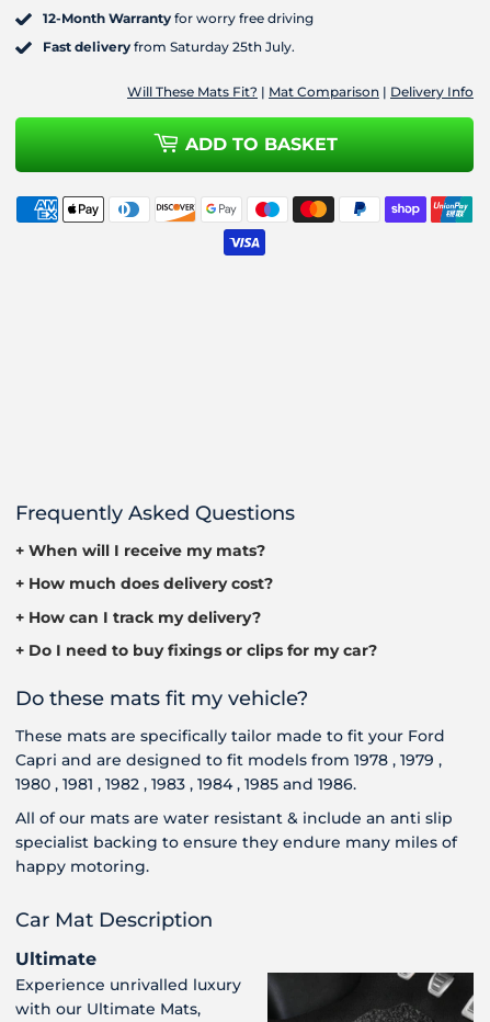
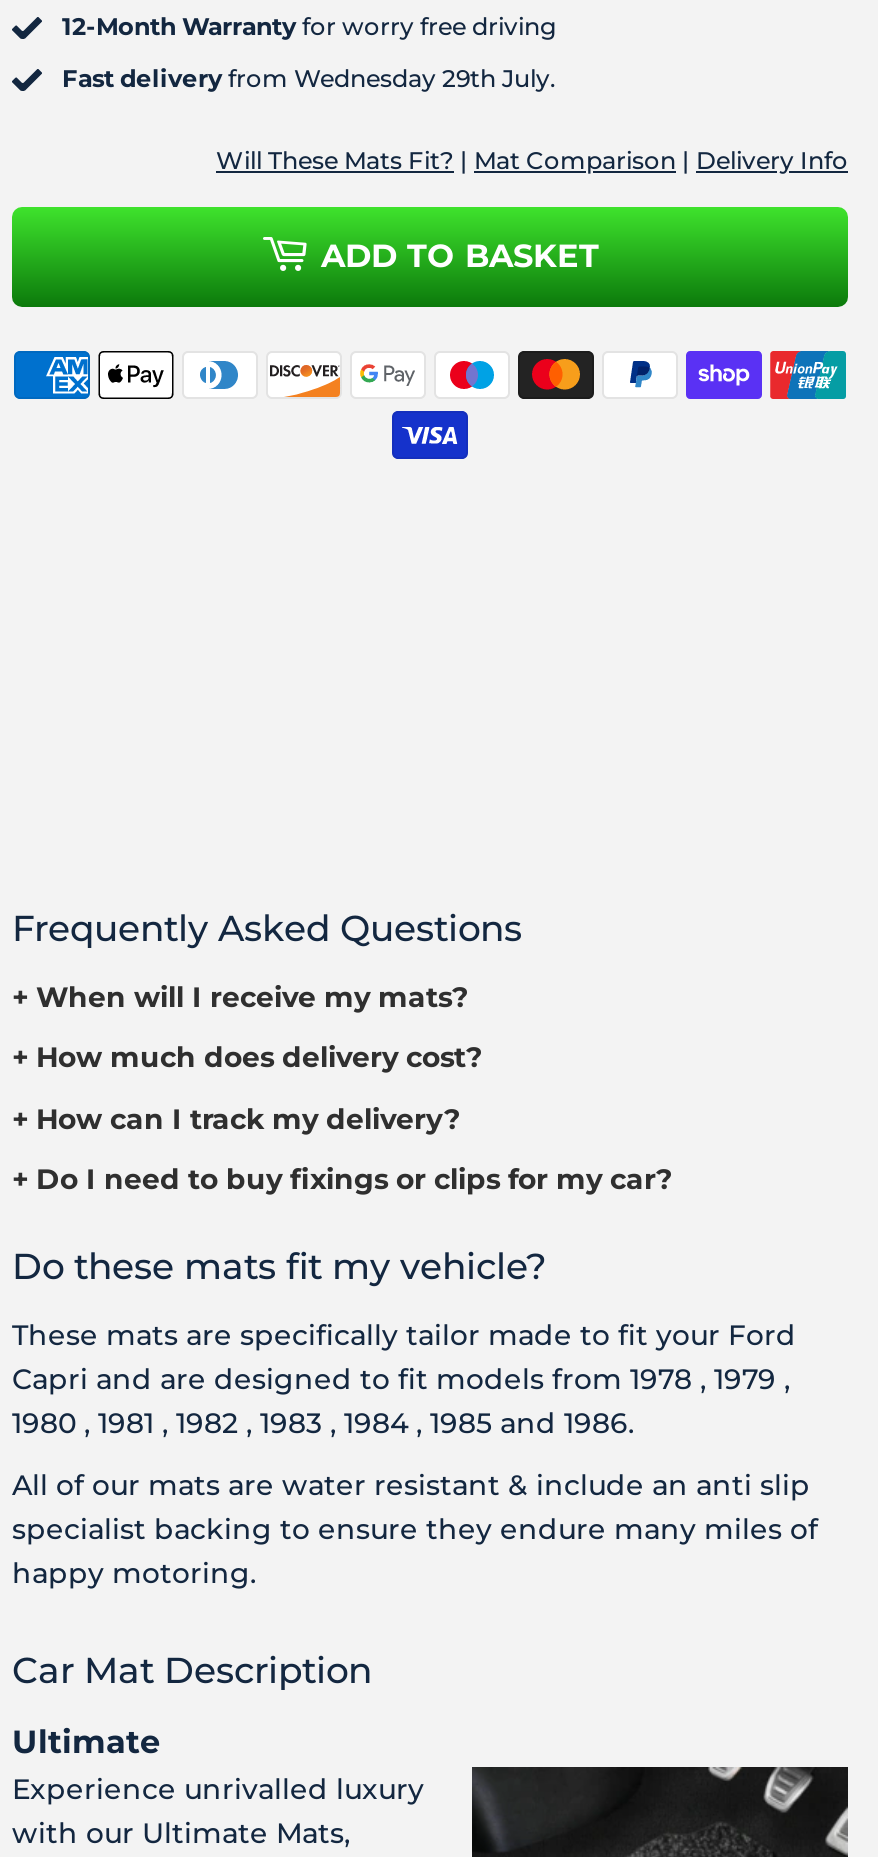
[43,38,295,55] Fast delivery from Saturday 25th July. -> [62,63,556,93] Fast delivery from Wednesday 29th July.

